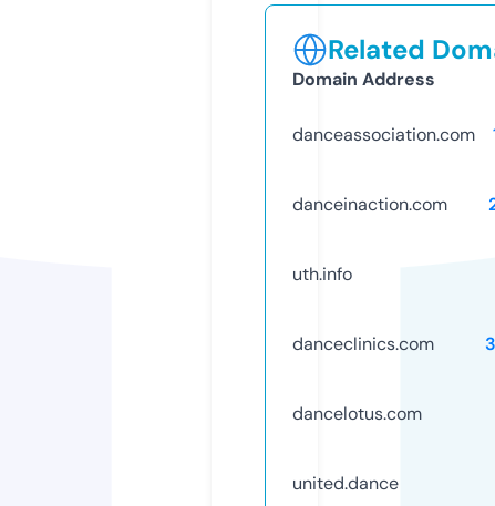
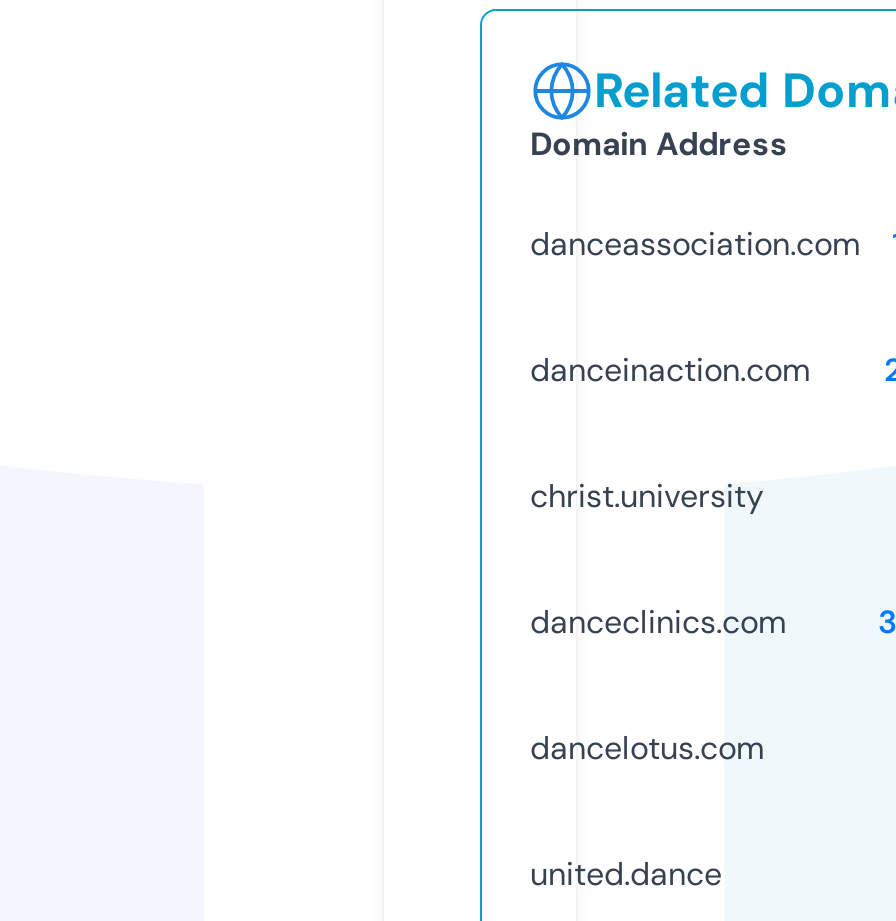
[292,262,352,285] uth.info -> [530,475,764,517] christ.university

